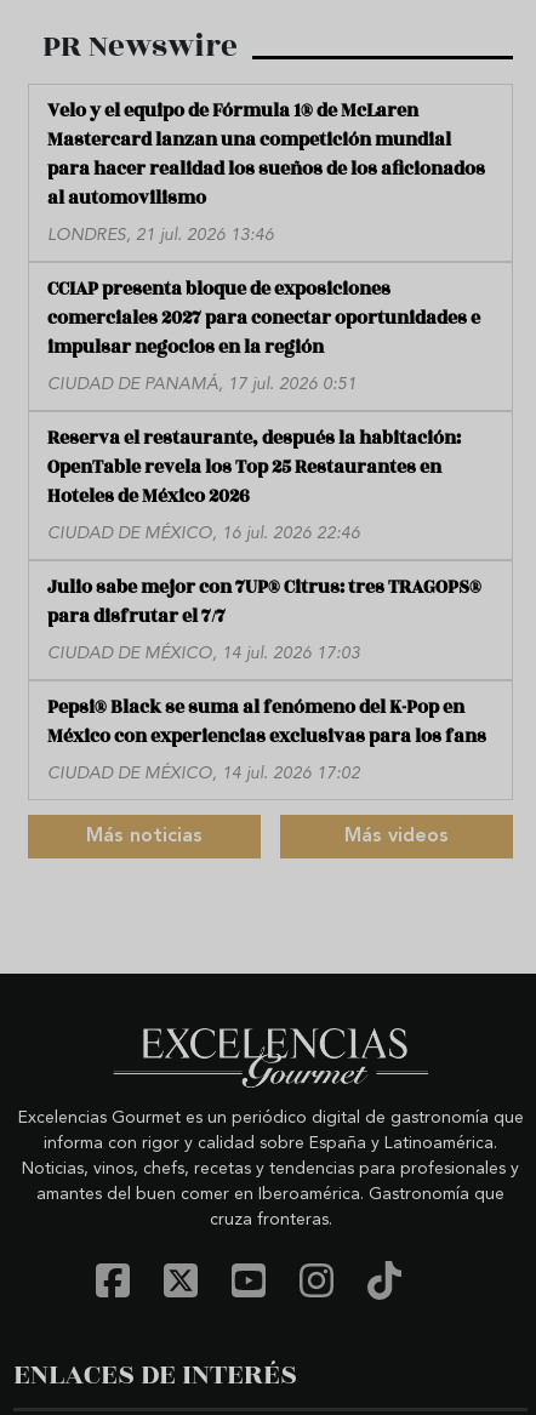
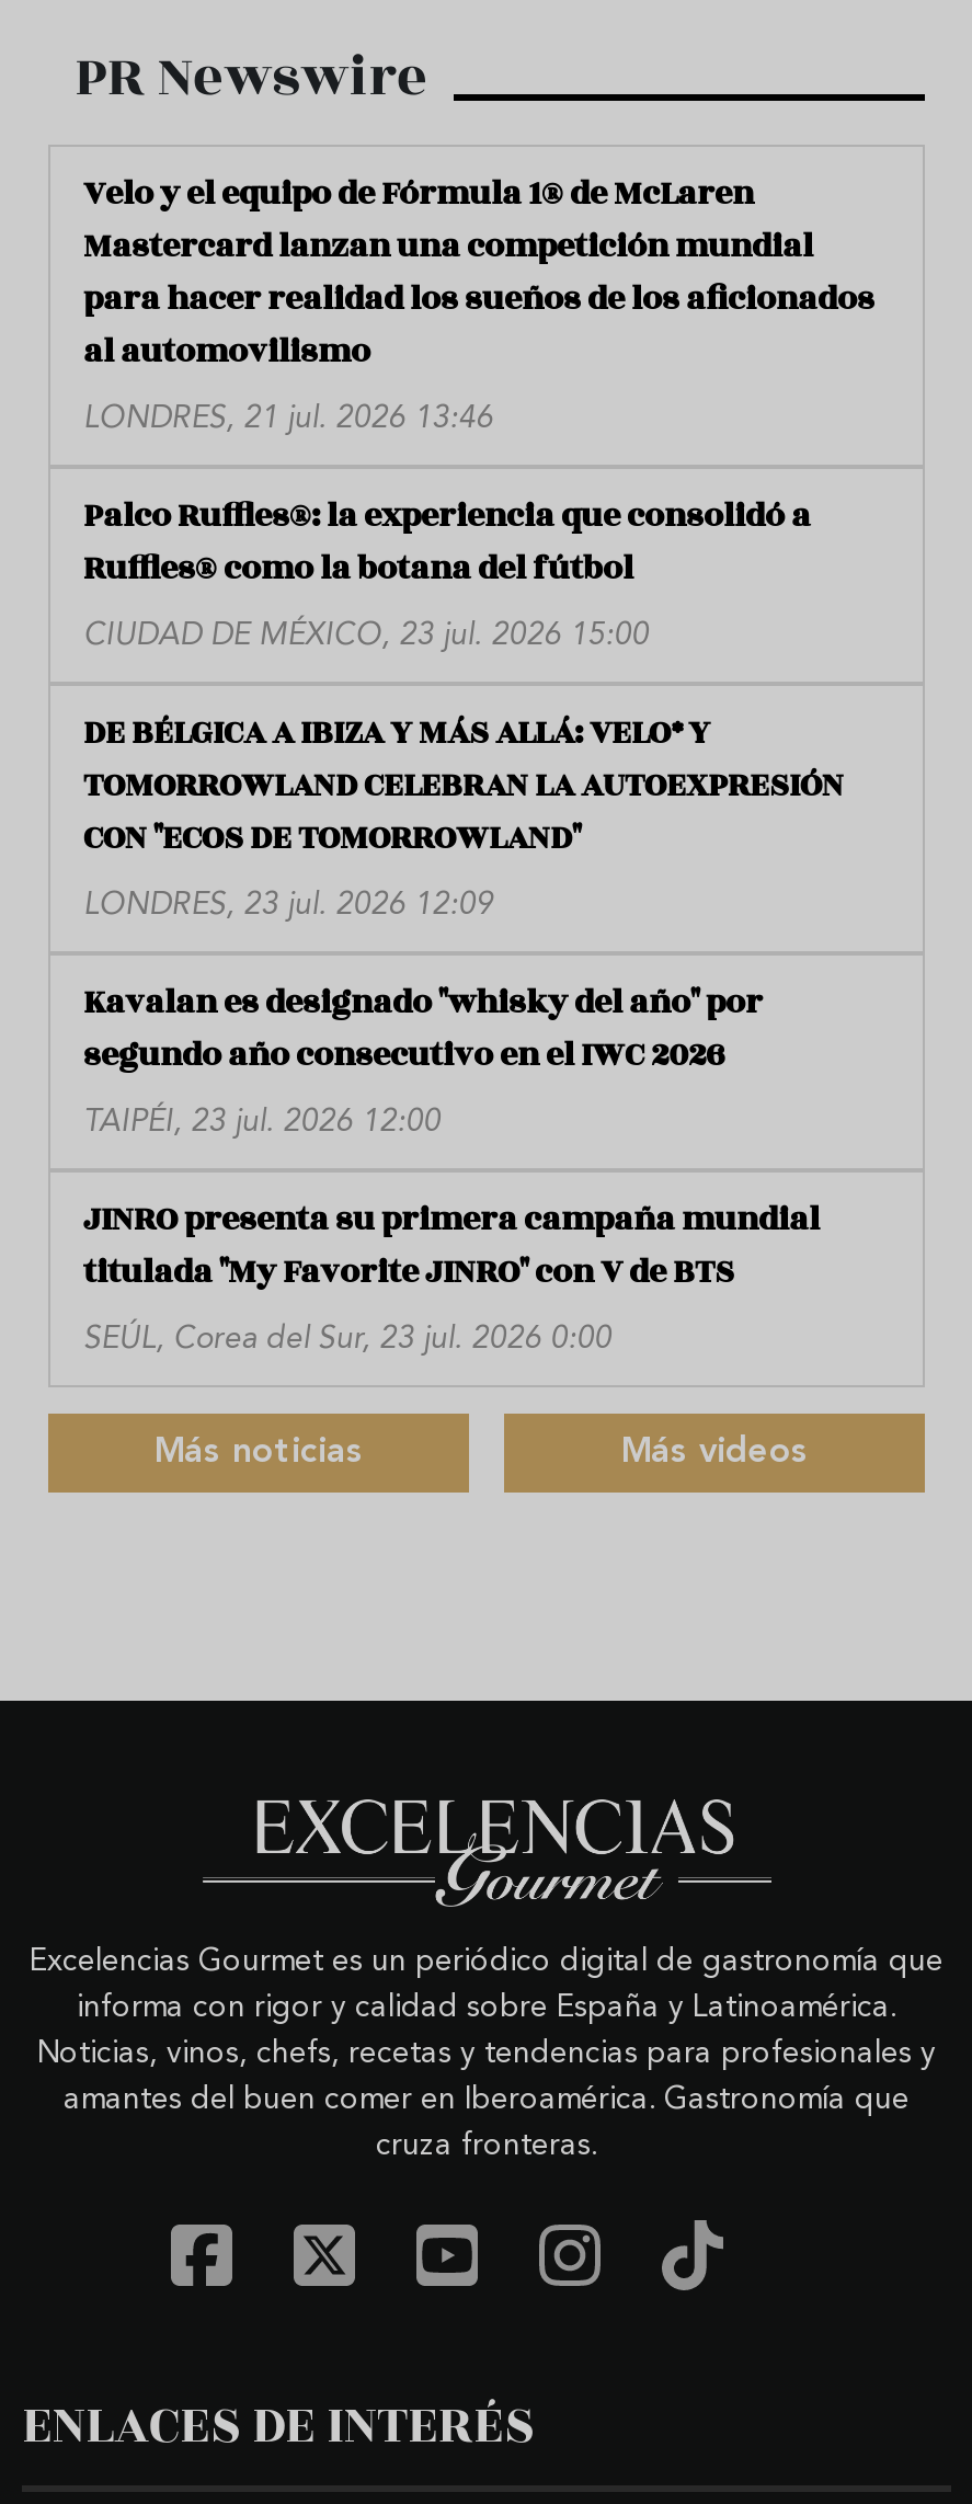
[47,275,480,361] CCIAP presenta bloque de exposiciones | comerciales 2027 para conectar oportunidades e | impulsar negocios en la región -> [83,490,811,593] Palco Ruffles®: la experiencia que consolidó a | Ruffles® como la botana del fútbol
[47,375,357,392] CIUDAD DE PANAMÁ, 17 jul. 2026 0:51 -> [83,619,649,650] CIUDAD DE MÉXICO, 23 jul. 2026 15:00
[47,424,461,510] Reserva el restaurante, después la habitación: | OpenTable revela los Top 25 Restaurantes en | Hoteles de México 2026 -> [83,707,844,862] DE BÉLGICA A IBIZA Y MÁS ALLÁ: VELO* Y | TOMORROWLAND CELEBRAN LA AUTOEXPRESIÓN | CON "ECOS DE TOMORROWLAND"
[47,524,360,541] CIUDAD DE MÉXICO, 16 jul. 2026 22:46 -> [83,889,493,919] LONDRES, 23 jul. 2026 12:09
[47,573,481,630] Julio sabe mejor con 7UP® Citrus: tres TRAGOPS® | para disfrutar el 7/7 -> [83,976,763,1079] Kavalan es designado "whisky del año" por | segundo año consecutivo en el IWC 2026
[47,644,360,661] CIUDAD DE MÉXICO, 14 jul. 2026 17:03 -> [83,1106,441,1136] TAIPÉI, 23 jul. 2026 12:00
[47,693,486,750] Pepsi® Black se suma al fenómeno del K-Pop en | México con experiencias exclusivas para los fans -> [83,1193,820,1296] JINRO presenta su primera campaña mundial | titulada "My Favorite JINRO" con V de BTS
[47,764,360,781] CIUDAD DE MÉXICO, 14 jul. 2026 17:02 -> [83,1323,611,1353] SEÚL, Corea del Sur, 23 jul. 2026 0:00

